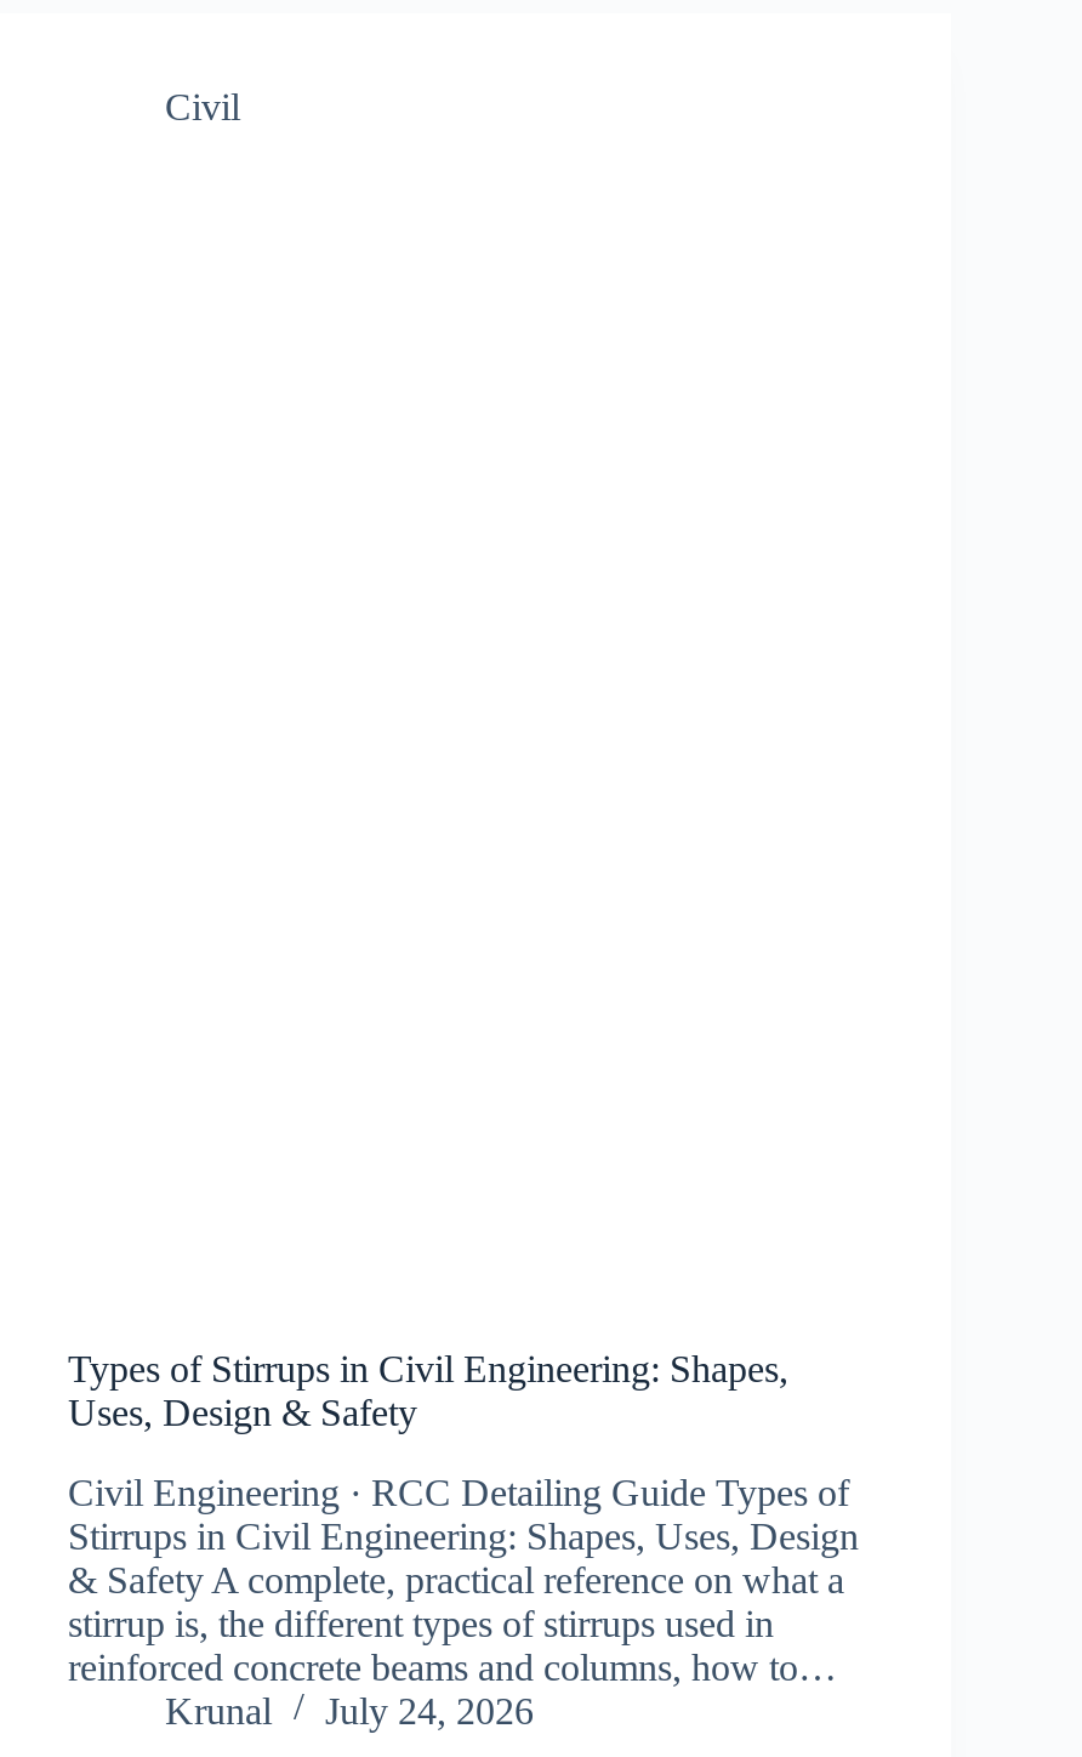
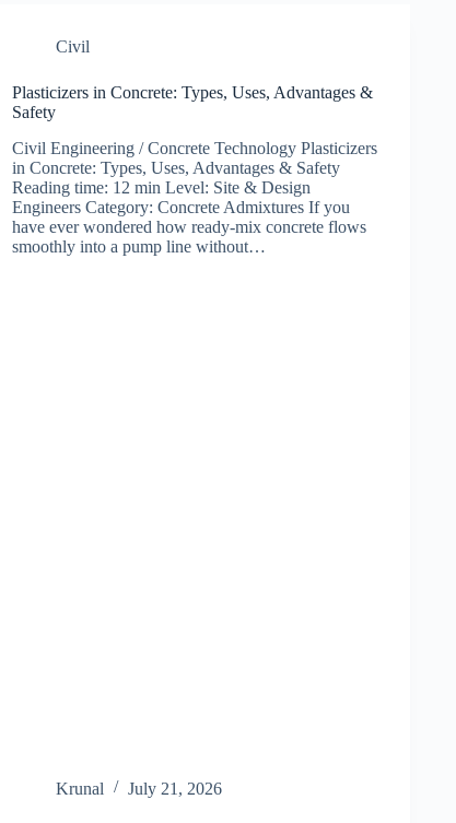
[68,1348,788,1433] Types of Stirrups in Civil Engineering: Shapes, | Uses, Design & Safety -> [12,83,373,121] Plasticizers in Concrete: Types, Uses, Advantages & | Safety
[68,1471,859,1687] Civil Engineering · RCC Detailing Guide Types of | Stirrups in Civil Engineering: Shapes, Uses, Design | & Safety A complete, practical reference on what a | stirrup is, the different types of stirrups used in | reinforced concrete beams and columns, how to… -> [12,139,377,256] Civil Engineering / Concrete Technology Plasticizers | in Concrete: Types, Uses, Advantages & Safety | Reading time: 12 min Level: Site & Design | Engineers Category: Concrete Admixtures If you | have ever wondered how ready-mix concrete flows | smoothly into a pump line without…
[165,1690,534,1731] Krunal July 24, 2026 -> [56,779,222,798] Krunal July 21, 2026

